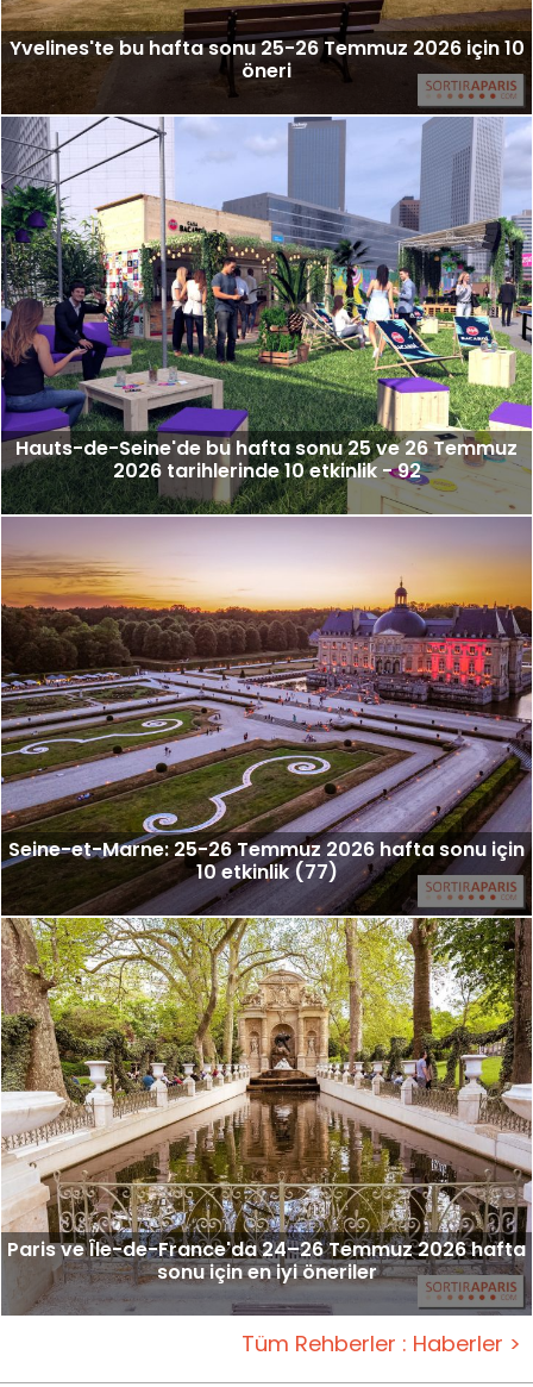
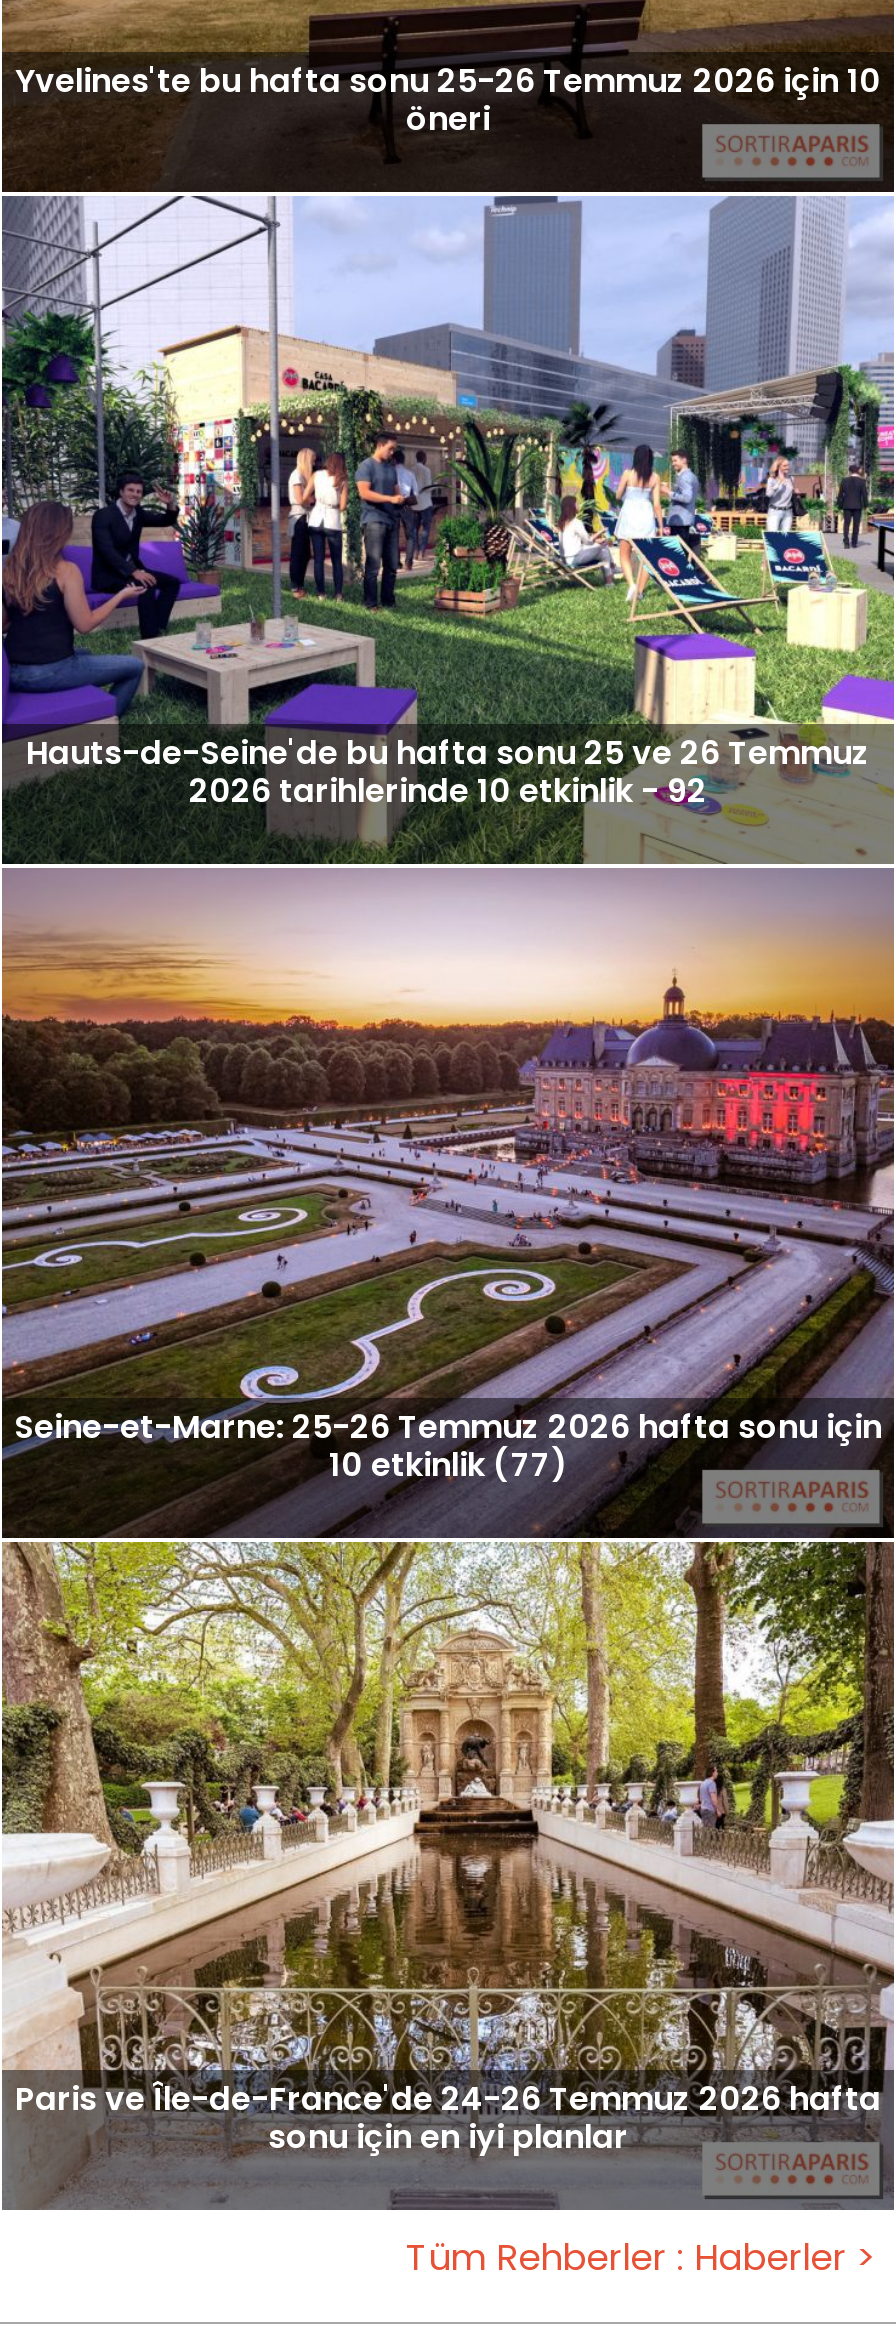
[7,1236,526,1263] Paris ve Île-de-France'da 24–26 Temmuz 2026 hafta -> [15,2076,881,2122] Paris ve Île-de-France'de 24-26 Temmuz 2026 hafta
[156,1258,377,1286] sonu için en iyi öneriler -> [268,2114,628,2160] sonu için en iyi planlar

